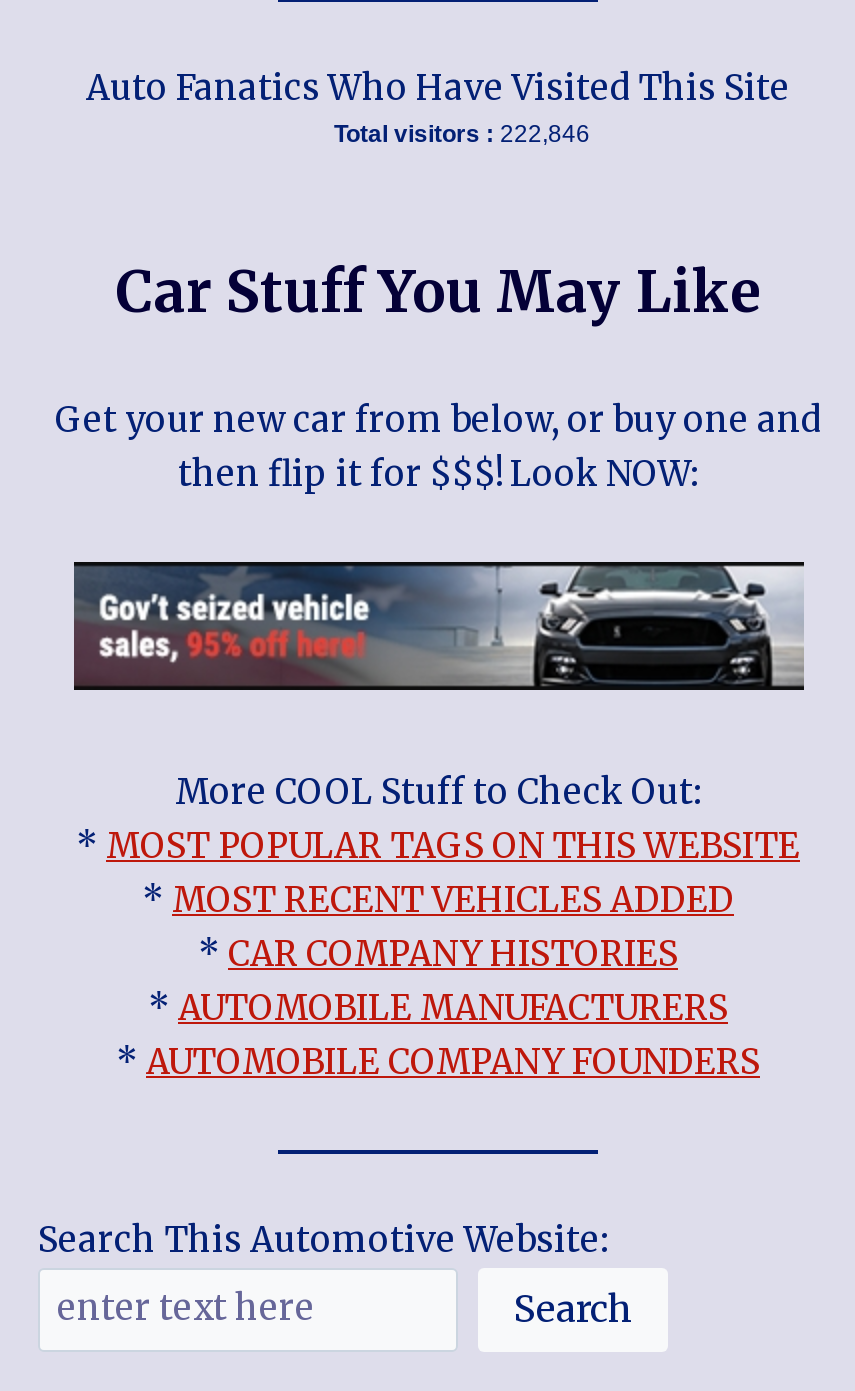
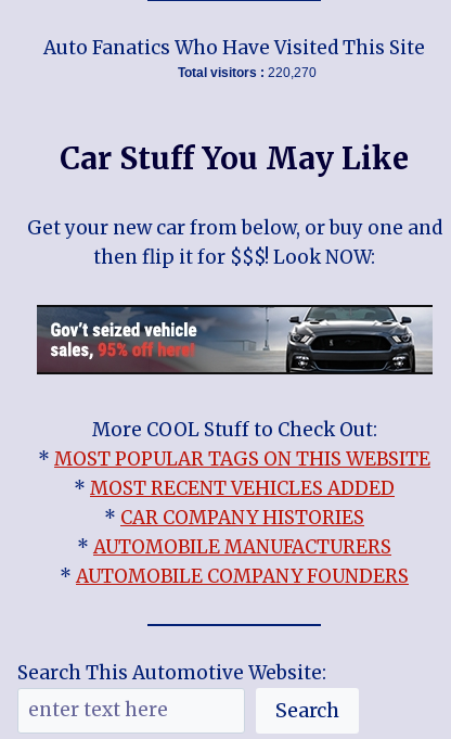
[334,119,590,147] Total visitors : 222,846 -> [178,65,317,80] Total visitors : 220,270

